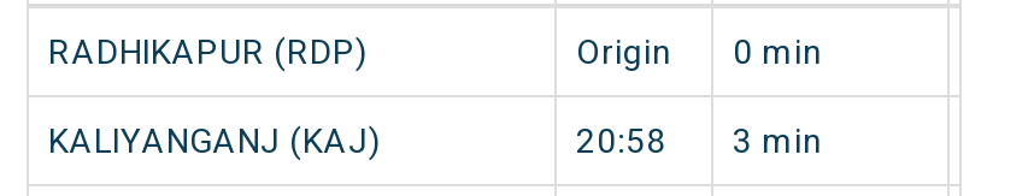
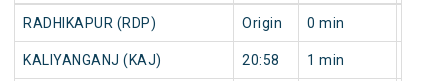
[576,122,823,161] 20:58 3 min -> [242,52,344,68] 20:58 1 min

